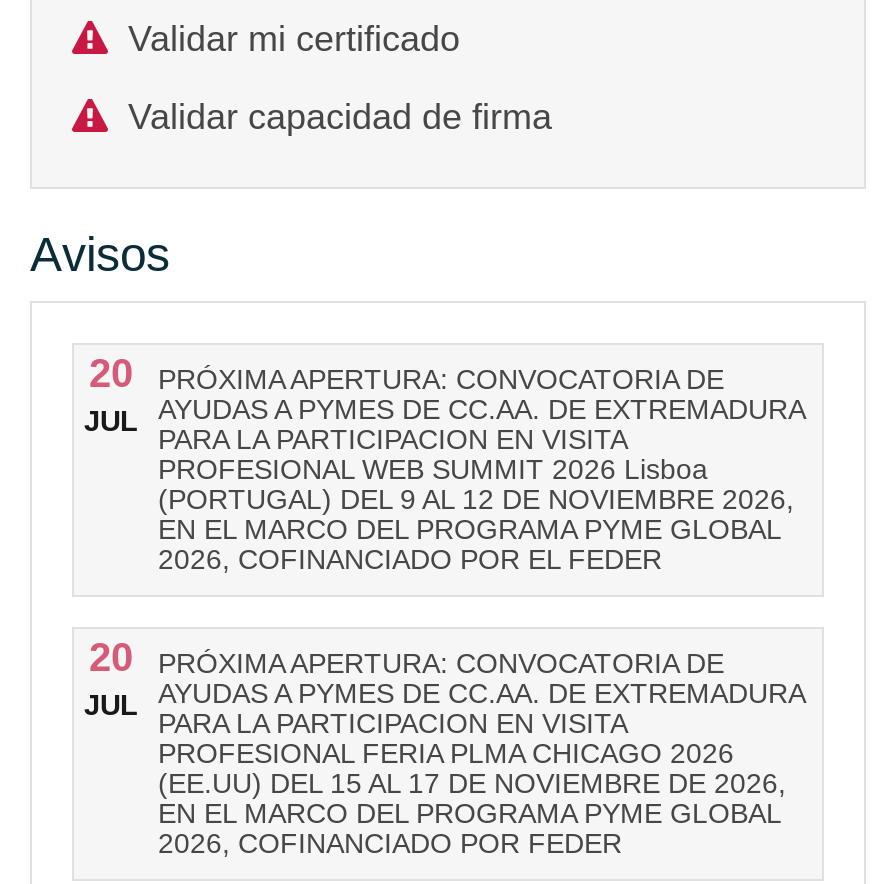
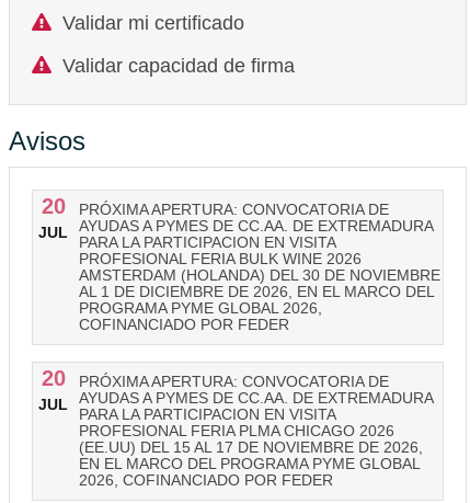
[158,453,794,575] PROFESIONAL WEB SUMMIT 2026 Lisboa | (PORTUGAL) DEL 9 AL 12 DE NOVIEMBRE 2026, | EN EL MARCO DEL PROGRAMA PYME GLOBAL | 2026, COFINANCIADO POR EL FEDER -> [79,250,440,333] PROFESIONAL FERIA BULK WINE 2026 | AMSTERDAM (HOLANDA) DEL 30 DE NOVIEMBRE | AL 1 DE DICIEMBRE DE 2026, EN EL MARCO DEL | PROGRAMA PYME GLOBAL 2026, | COFINANCIADO POR FEDER

